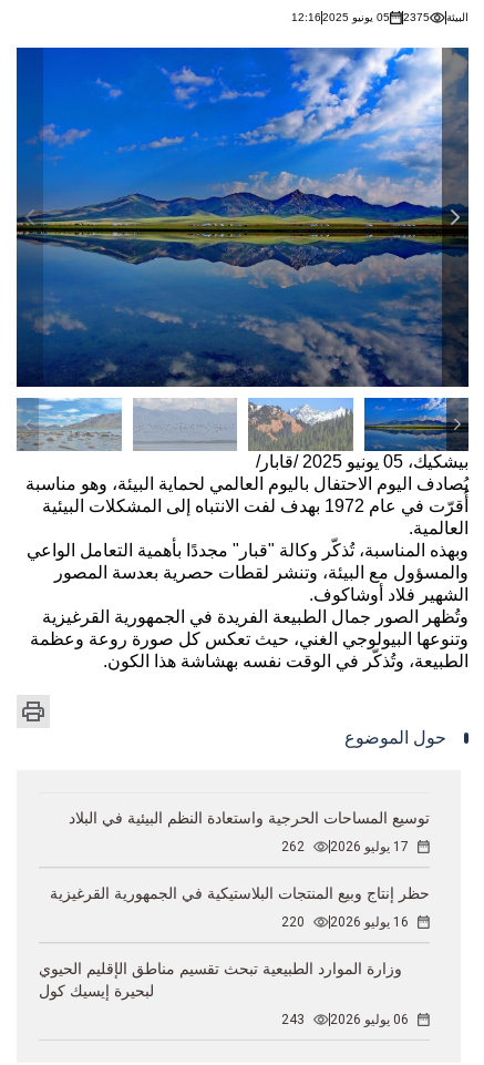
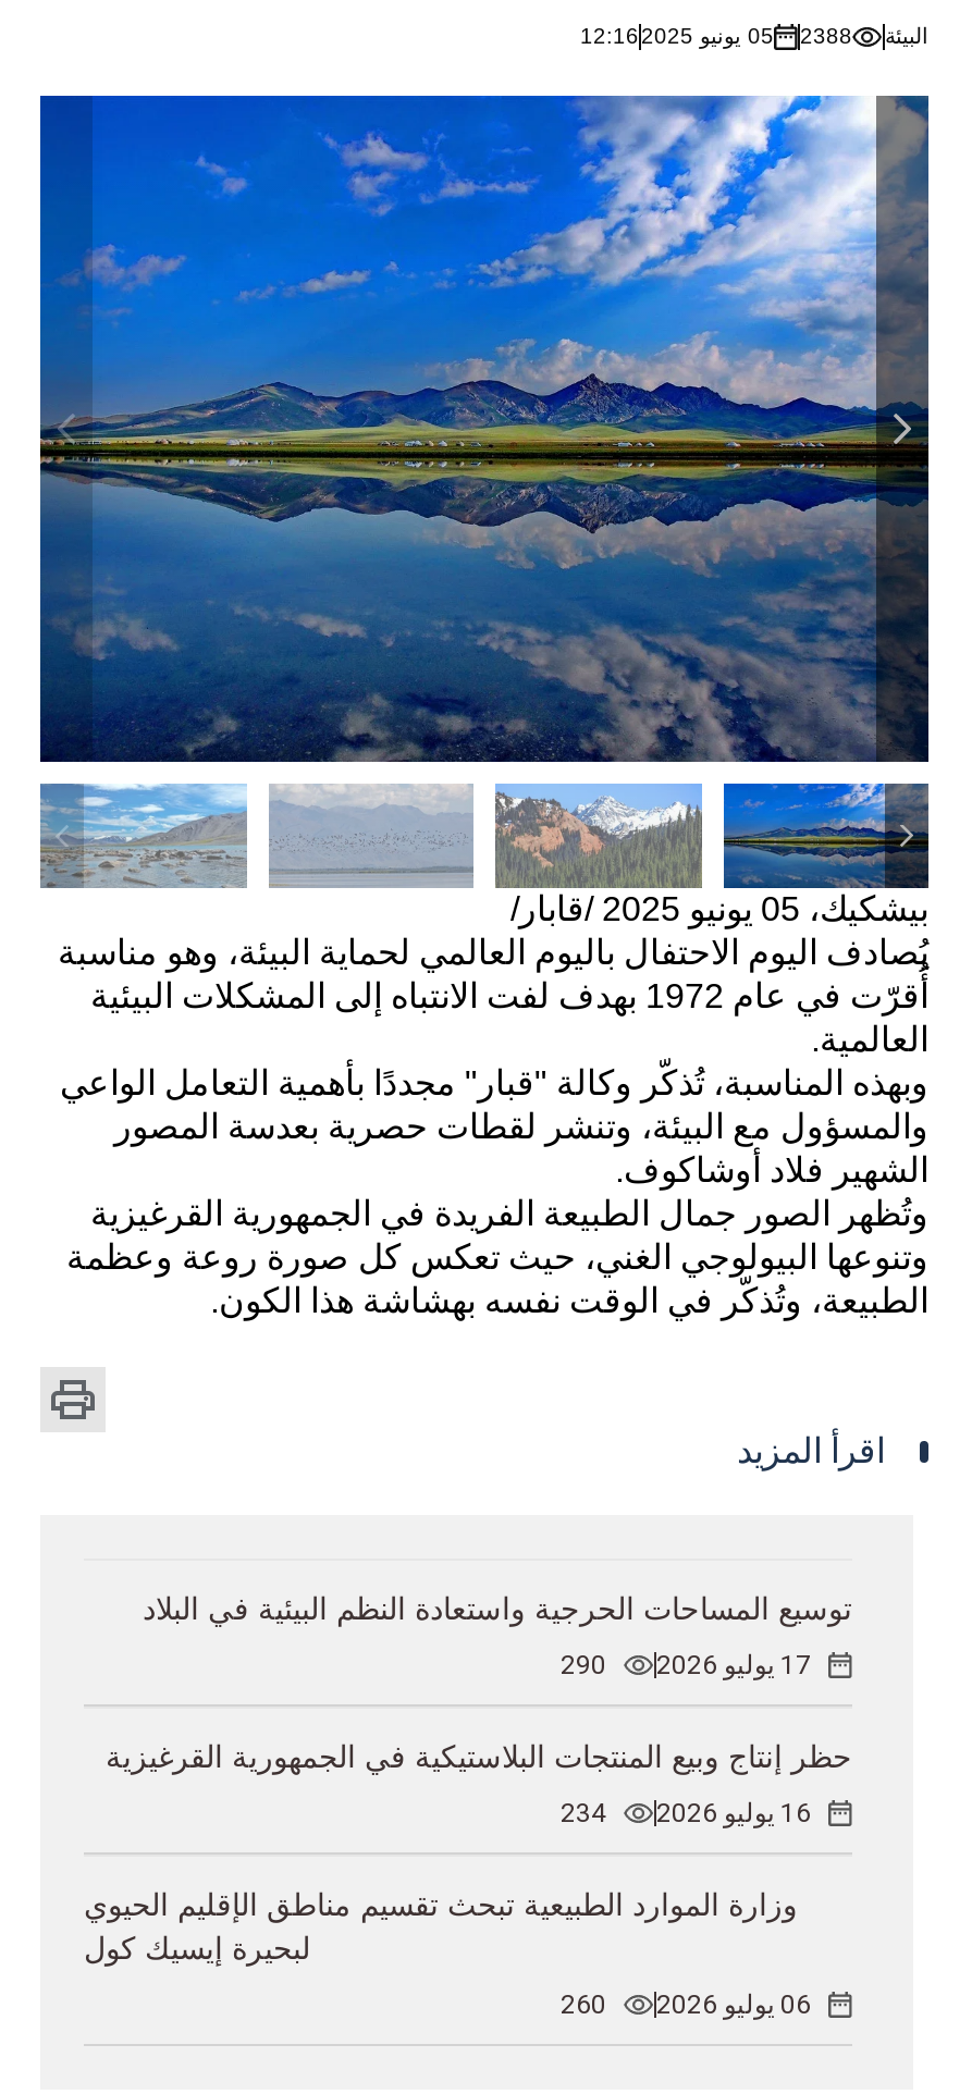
[403,11,430,23] 2375 -> [800,24,852,48] 2388
[344,728,446,747] حول الموضوع -> [737,1433,885,1470] اقرأ المزيد
[281,839,305,855] 262 -> [561,1650,606,1681] 290
[281,915,305,930] 220 -> [561,1798,606,1829] 234
[281,1012,305,1028] 243 -> [561,1990,606,2020] 260

